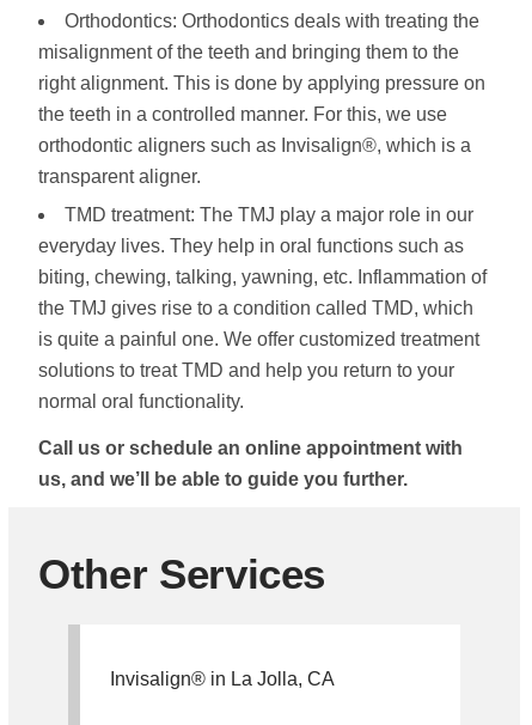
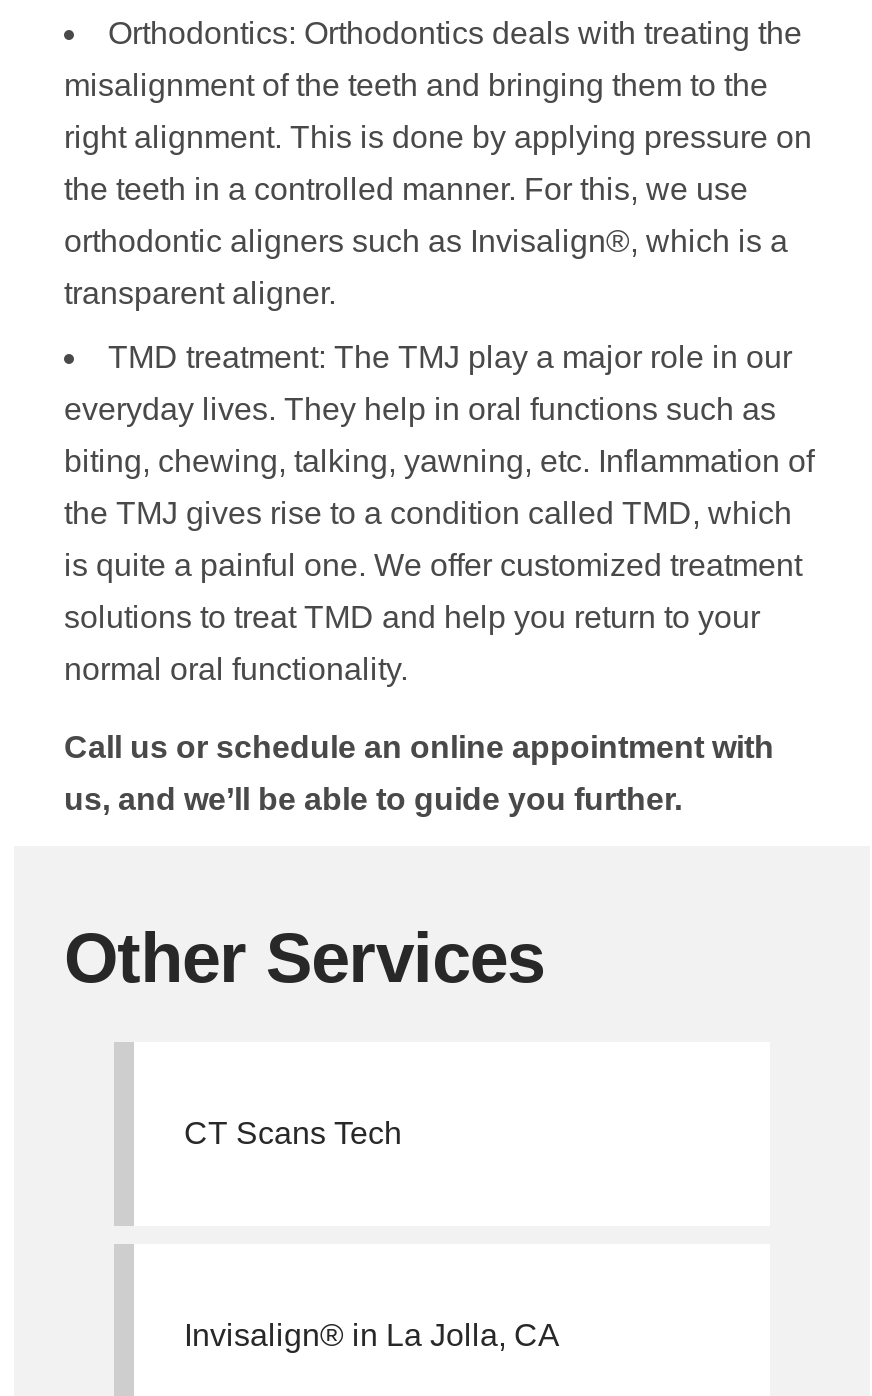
none -> [184,1116,402,1150] CT Scans Tech

